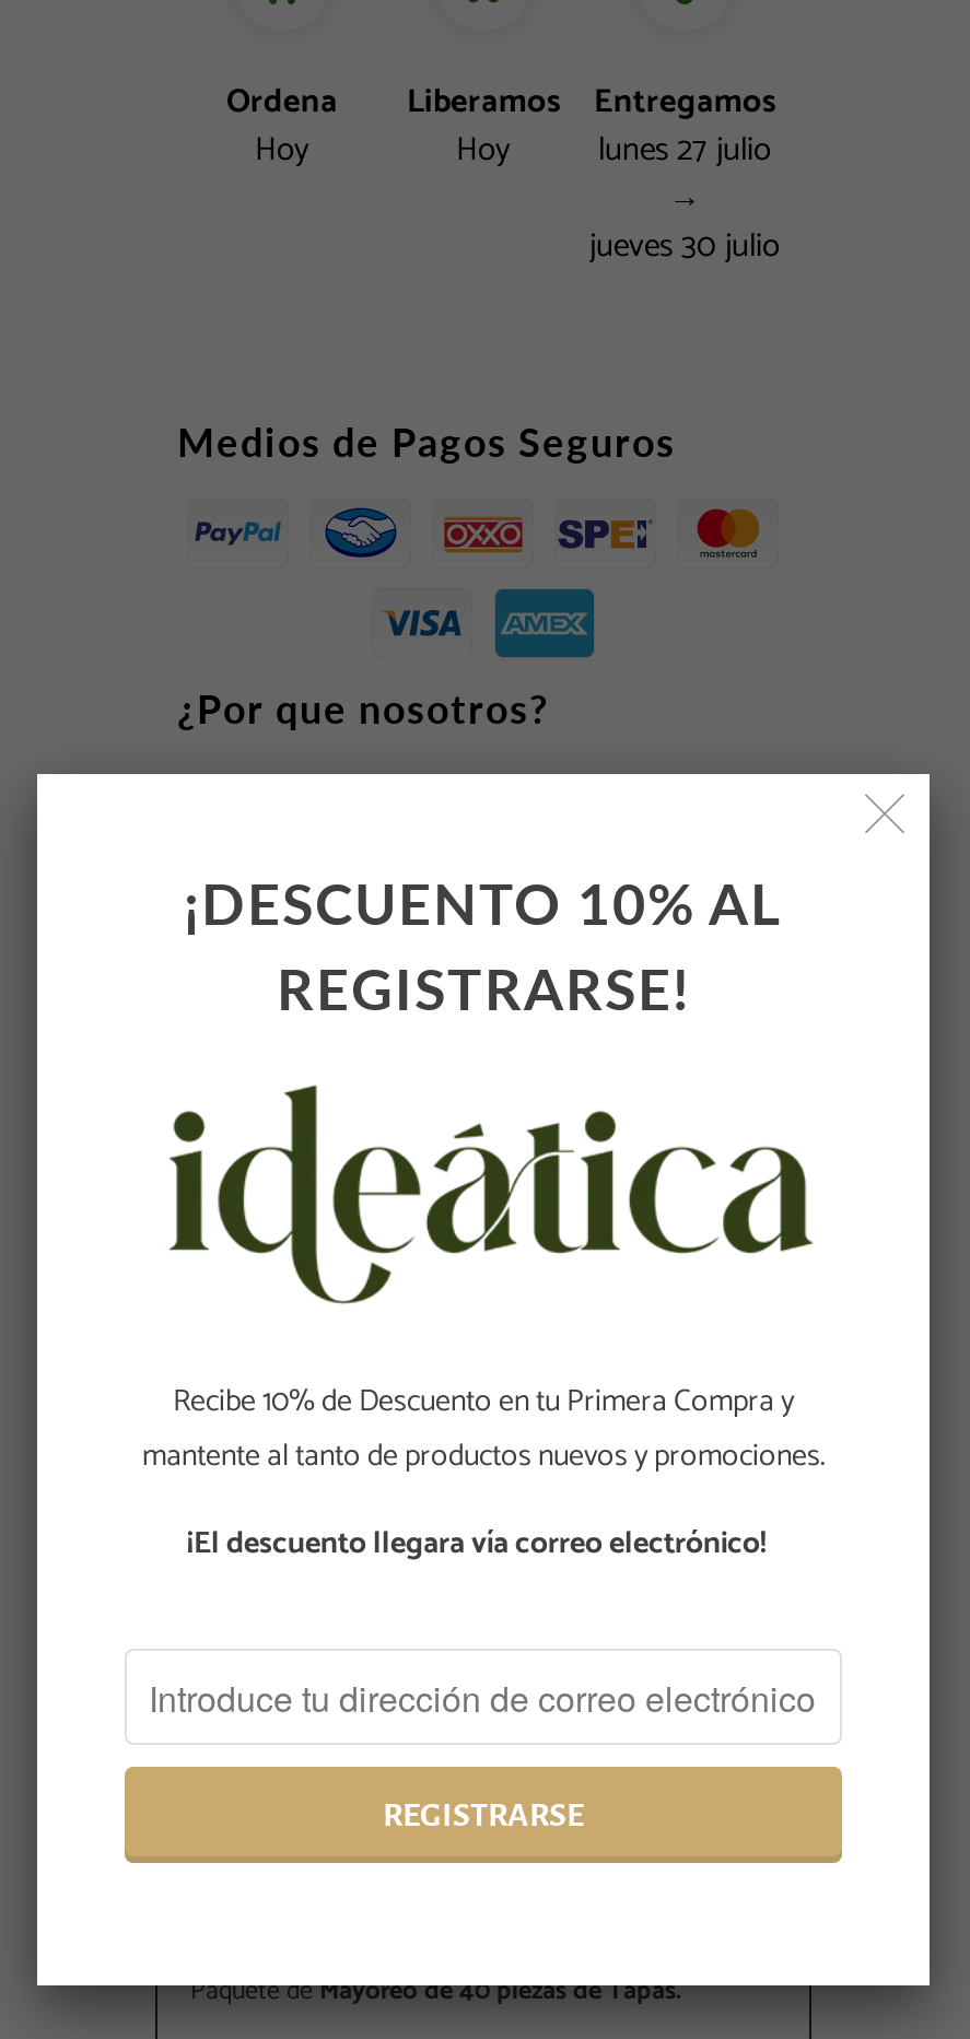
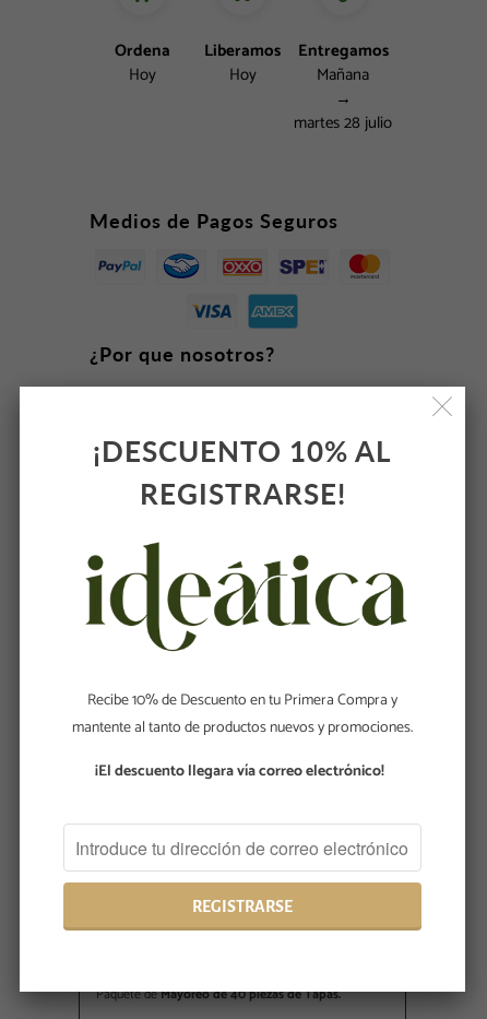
[598,123,771,178] lunes 27 julio -> [317,62,369,89] Mañana
[589,220,780,274] jueves 30 julio -> [294,110,392,137] martes 28 julio

